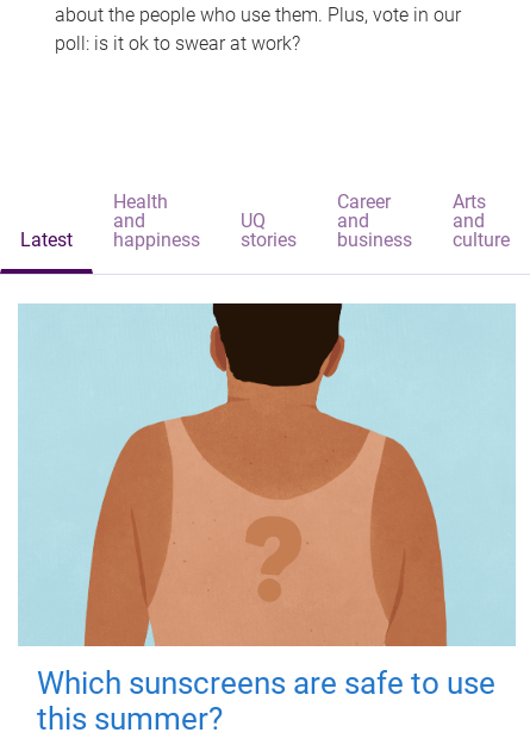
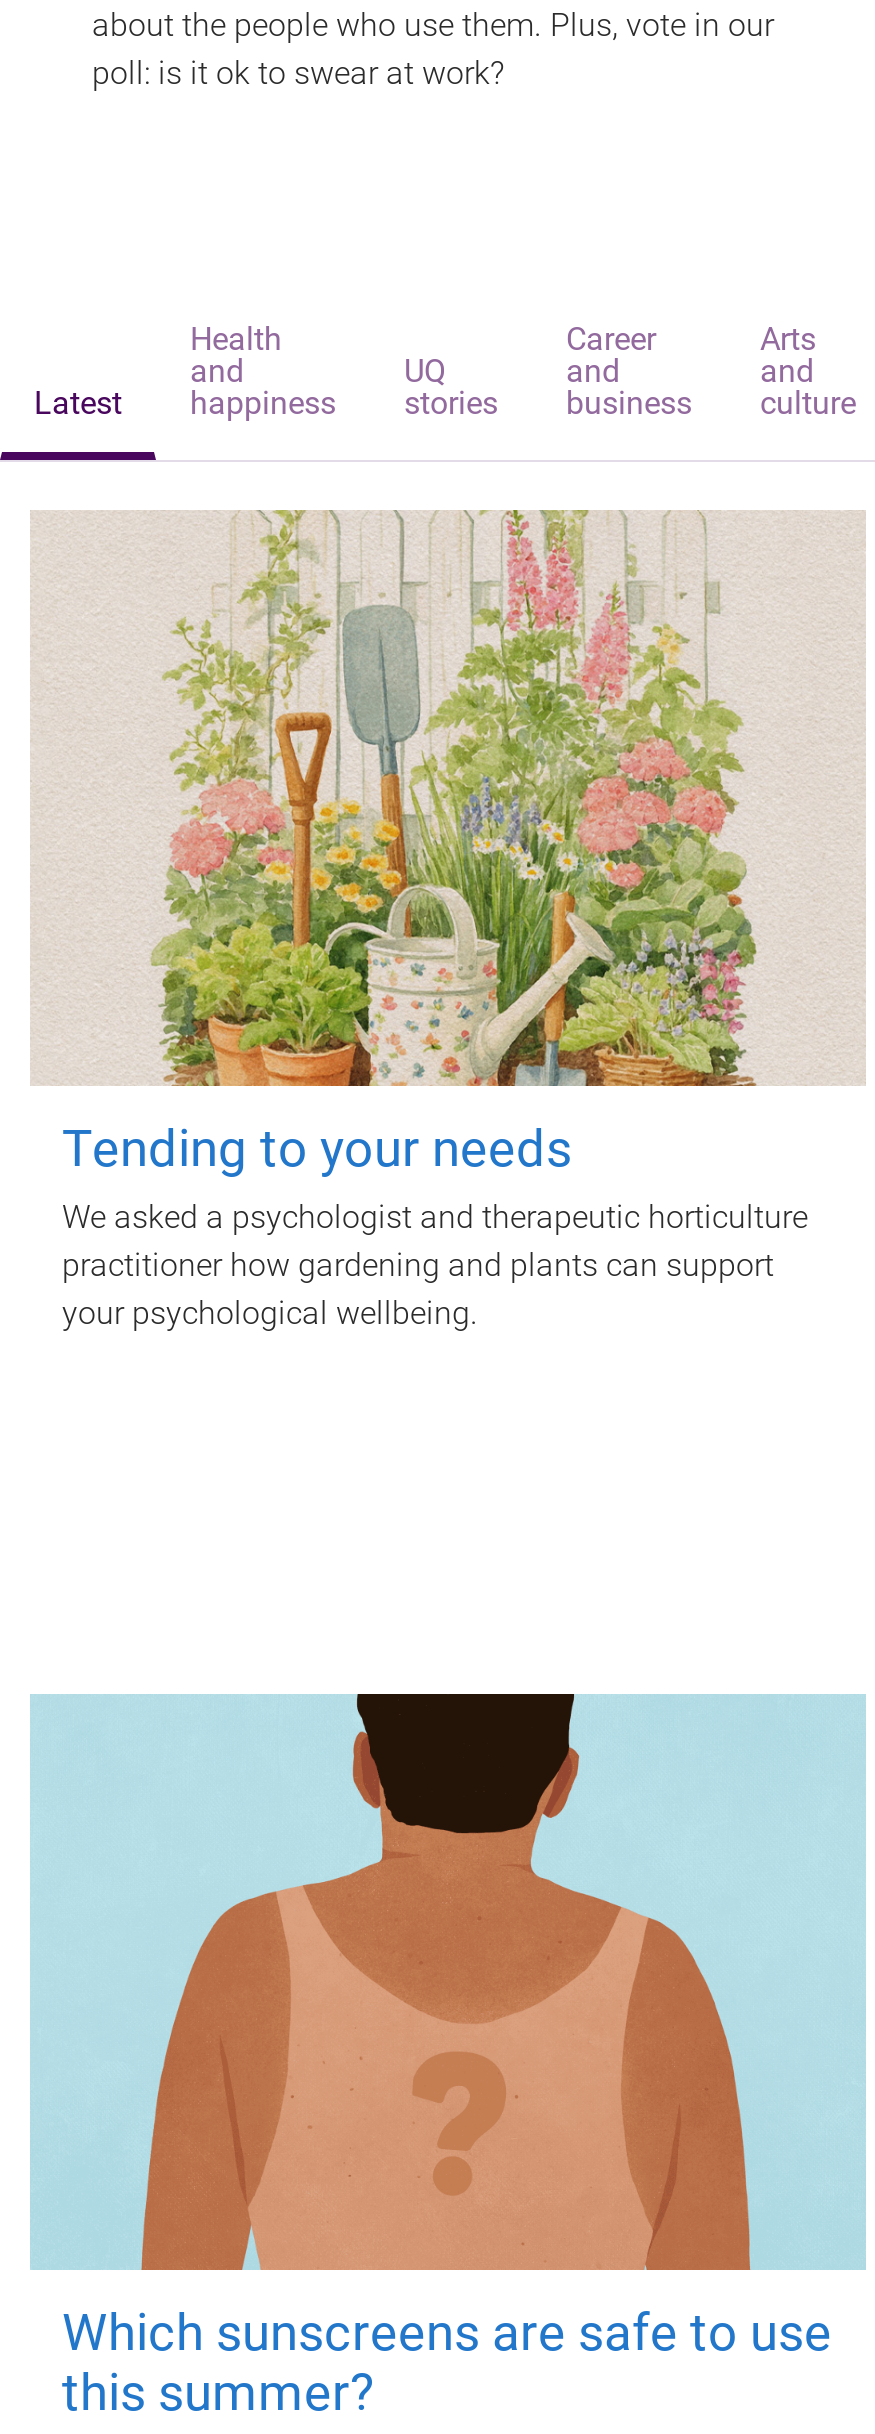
none -> [30,508,866,1332] [image] | Tending to your needs | We asked a psychologist and therapeutic horticulture | practitioner how gardening and plants can support | your psychological wellbeing.

